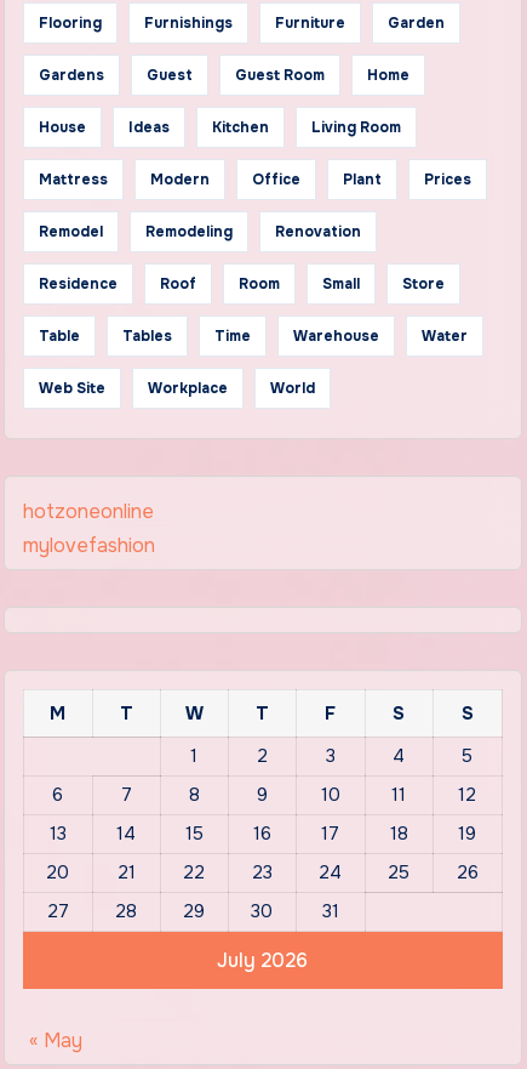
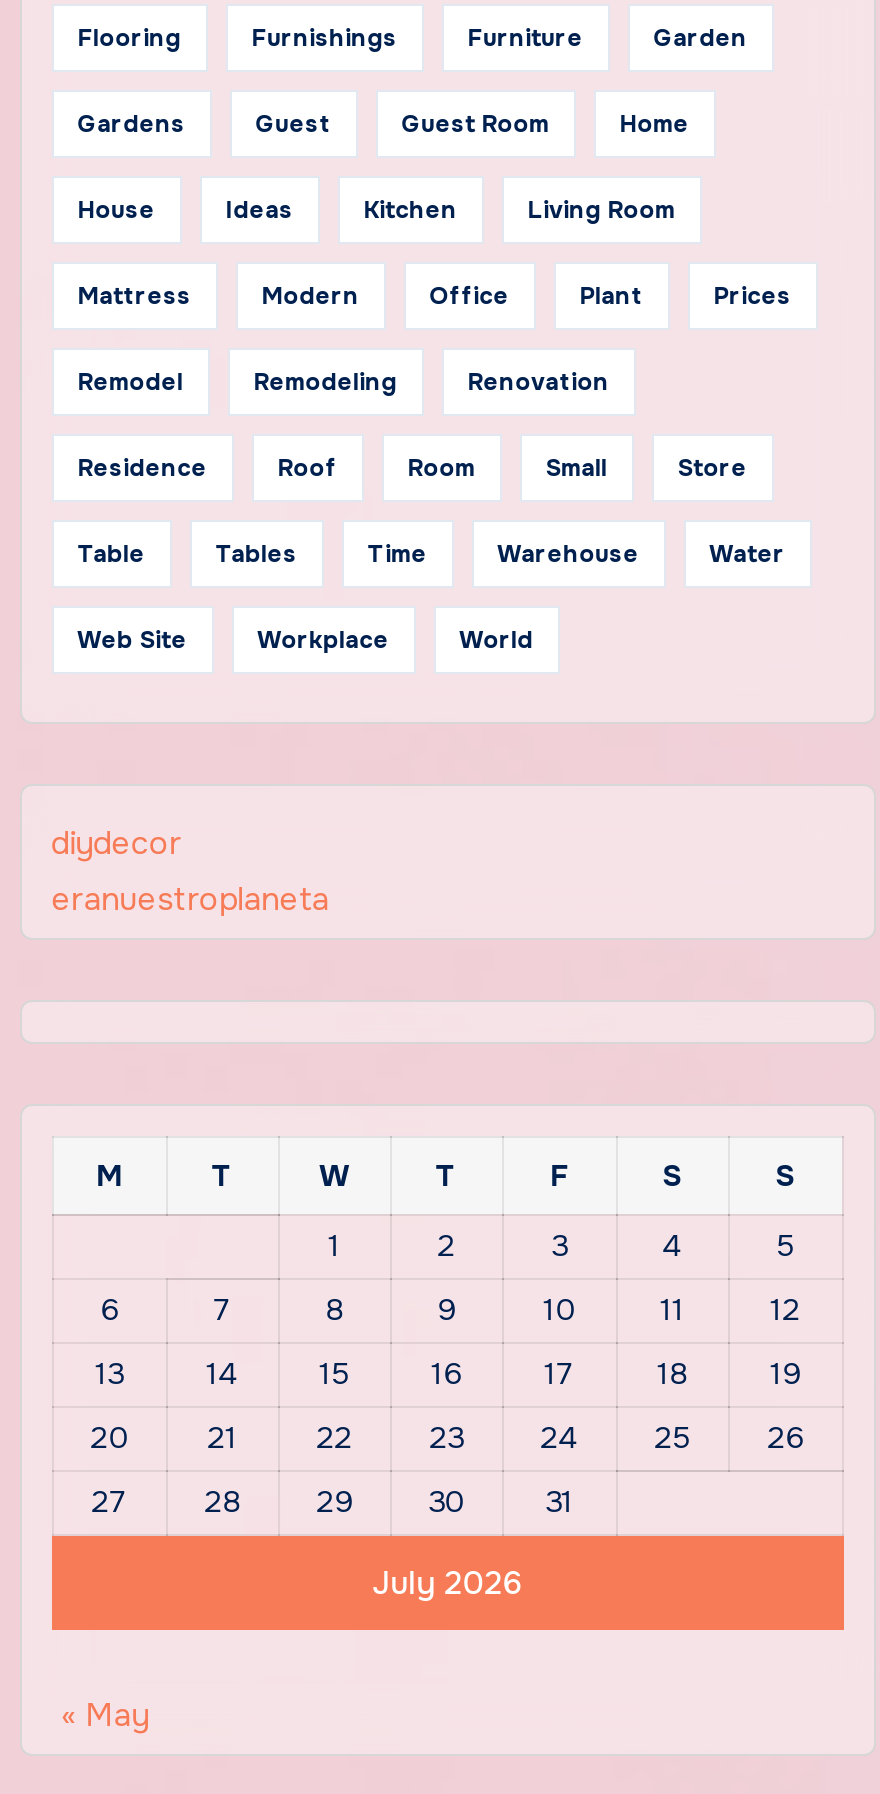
[23,499,155,558] hotzoneonline | mylovefashion -> [51,822,329,920] diydecor | eranuestroplaneta

